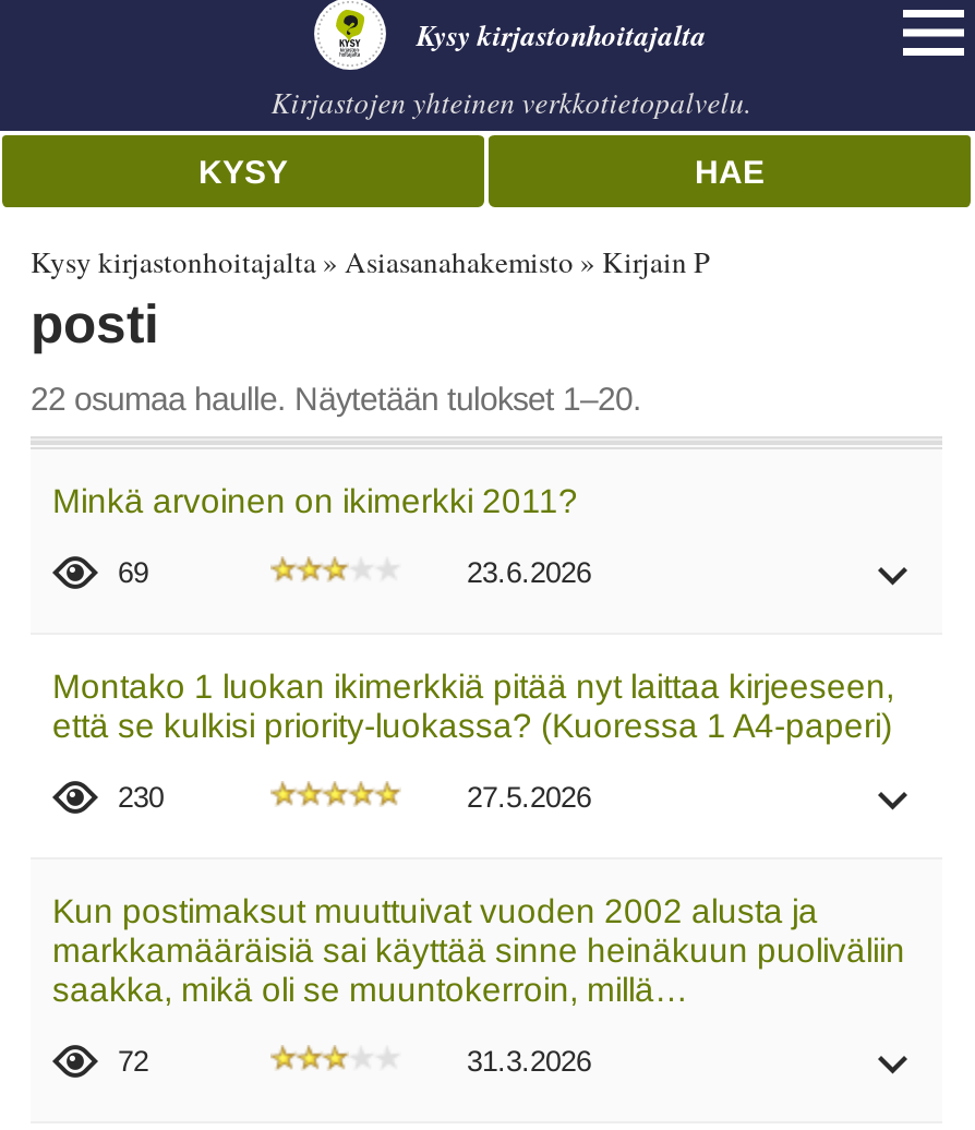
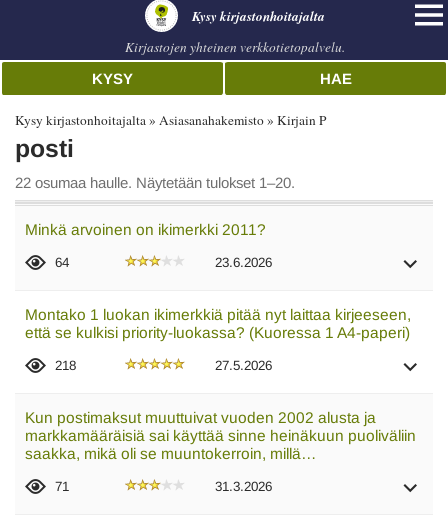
[118,555,148,588] 69 -> [55,254,69,269] 64
[118,780,164,813] 230 -> [55,357,76,372] 218
[118,1044,148,1077] 72 -> [55,478,69,493] 71

